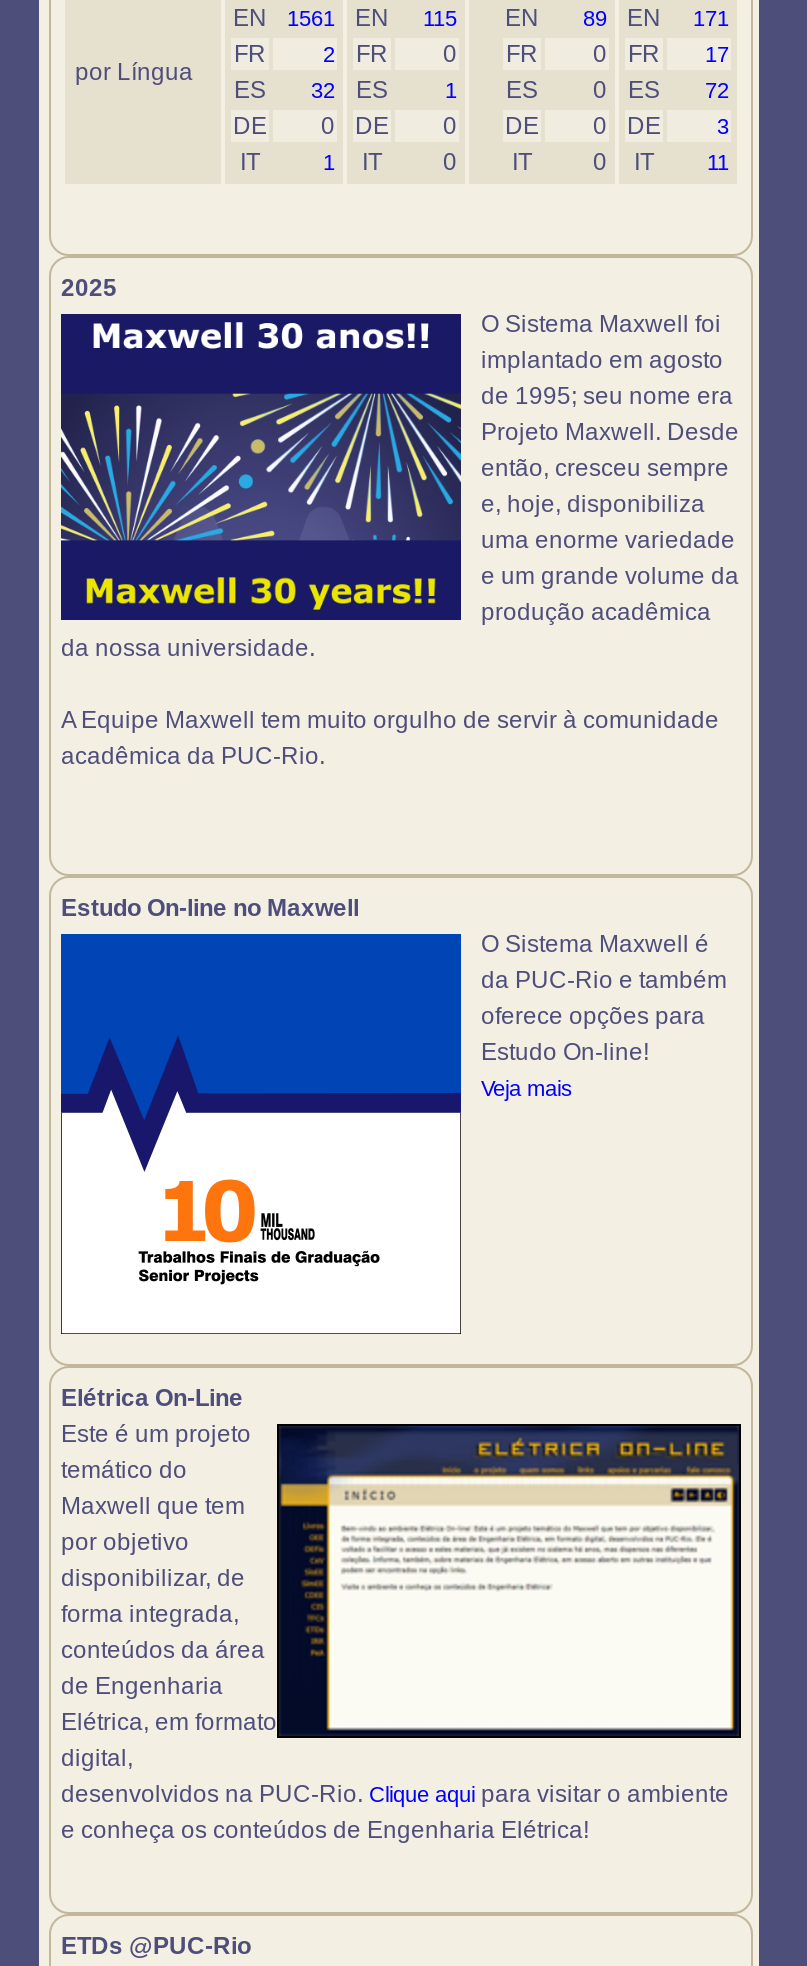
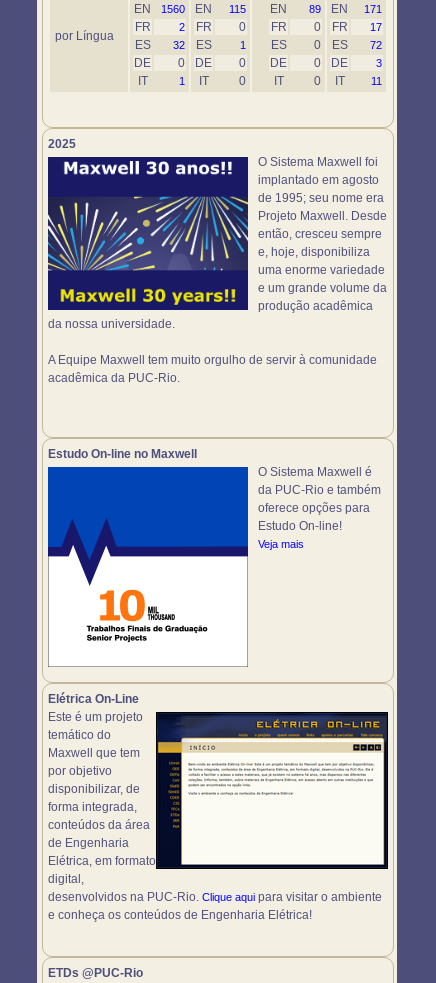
[233,4,729,32] EN 1561 EN 115 EN 89 EN 171 -> [134,2,382,16] EN 1560 EN 115 EN 89 EN 171

